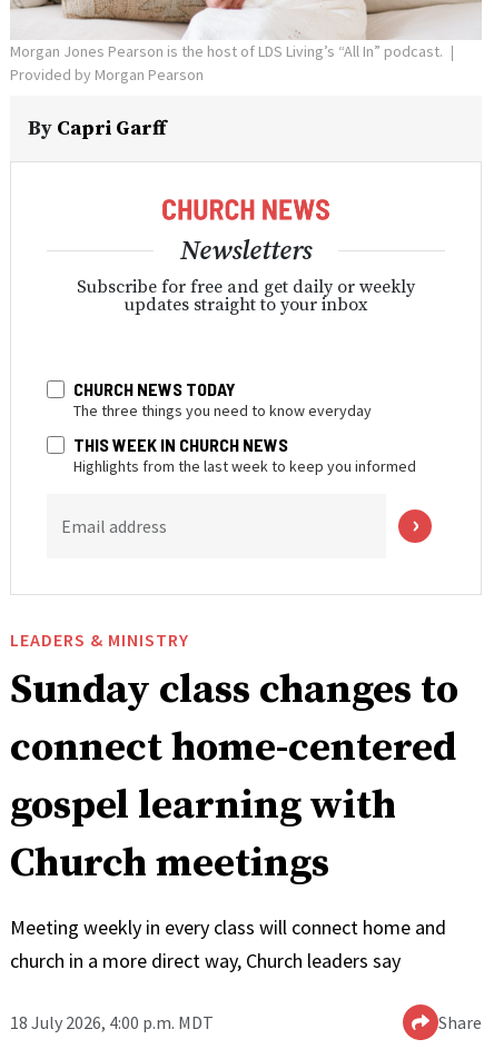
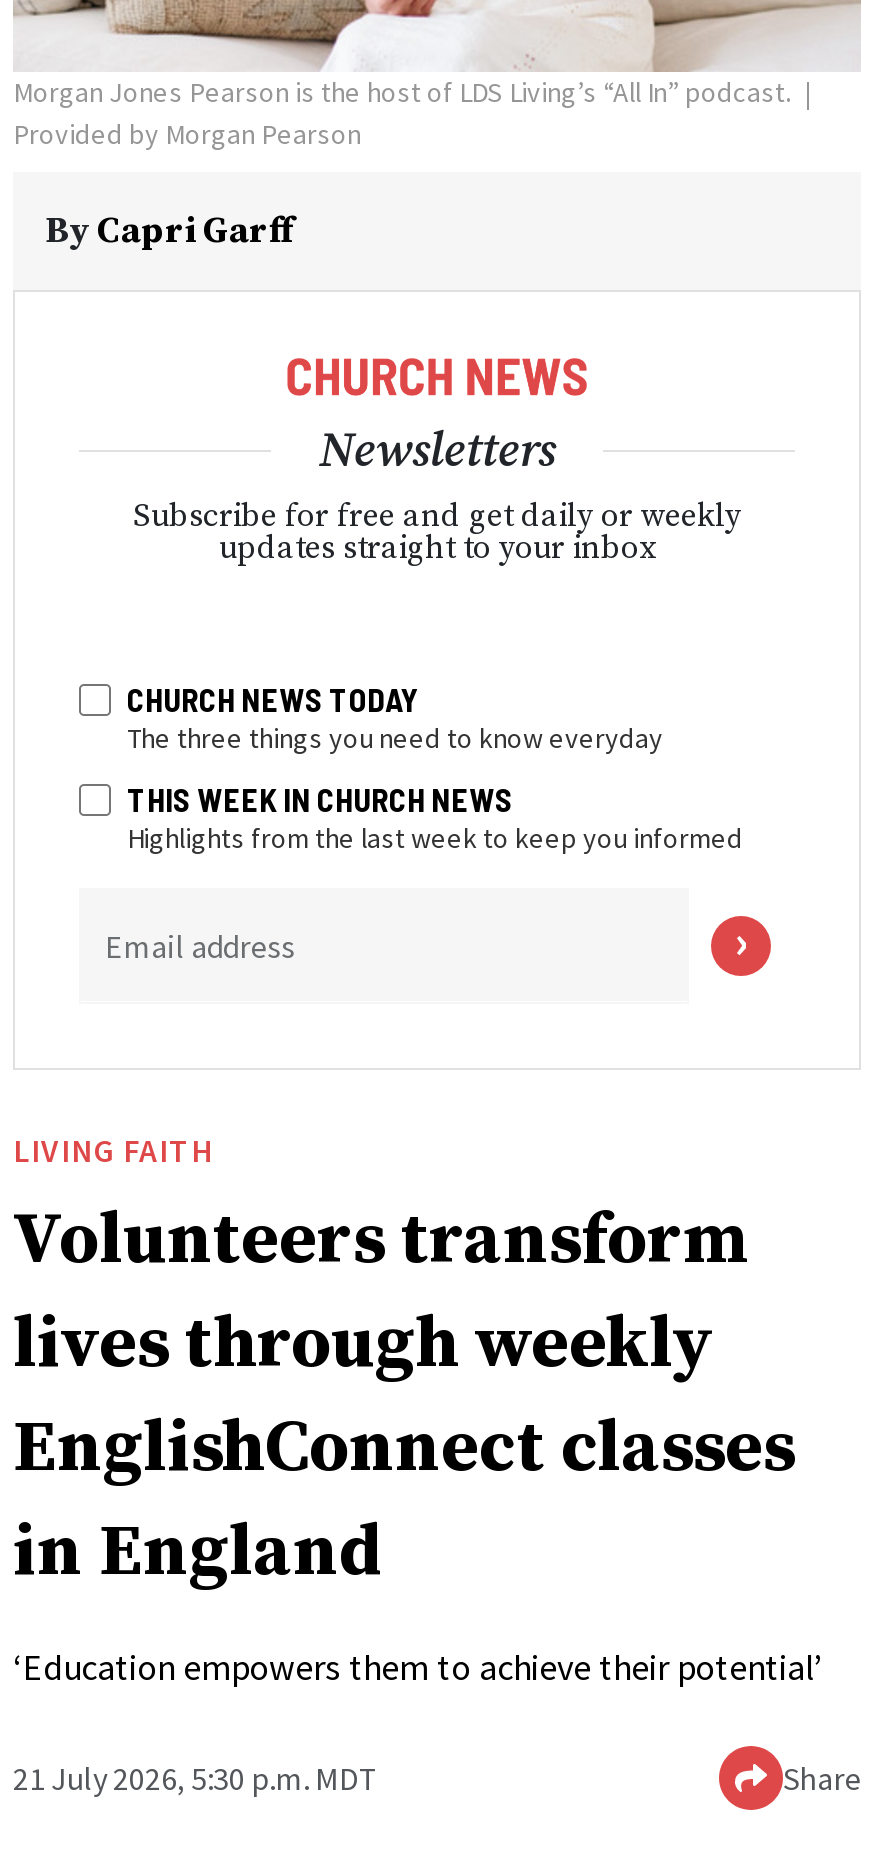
[10,628,458,888] LEADERS & MINISTRY | Sunday class changes to | connect home-centered | gospel learning with | Church meetings -> [13,1129,795,1597] LIVING FAITH | Volunteers transform | lives through weekly | EnglishConnect classes | in England
[10,914,446,973] Meeting weekly in every class will connect home and | church in a more direct way, Church leaders say -> [13,1643,823,1689] ‘Education empowers them to achieve their potential’
[10,1011,214,1033] 18 July 2026, 4:00 p.m. MDT -> [13,1757,379,1797] 21 July 2026, 5:30 p.m. MDT

